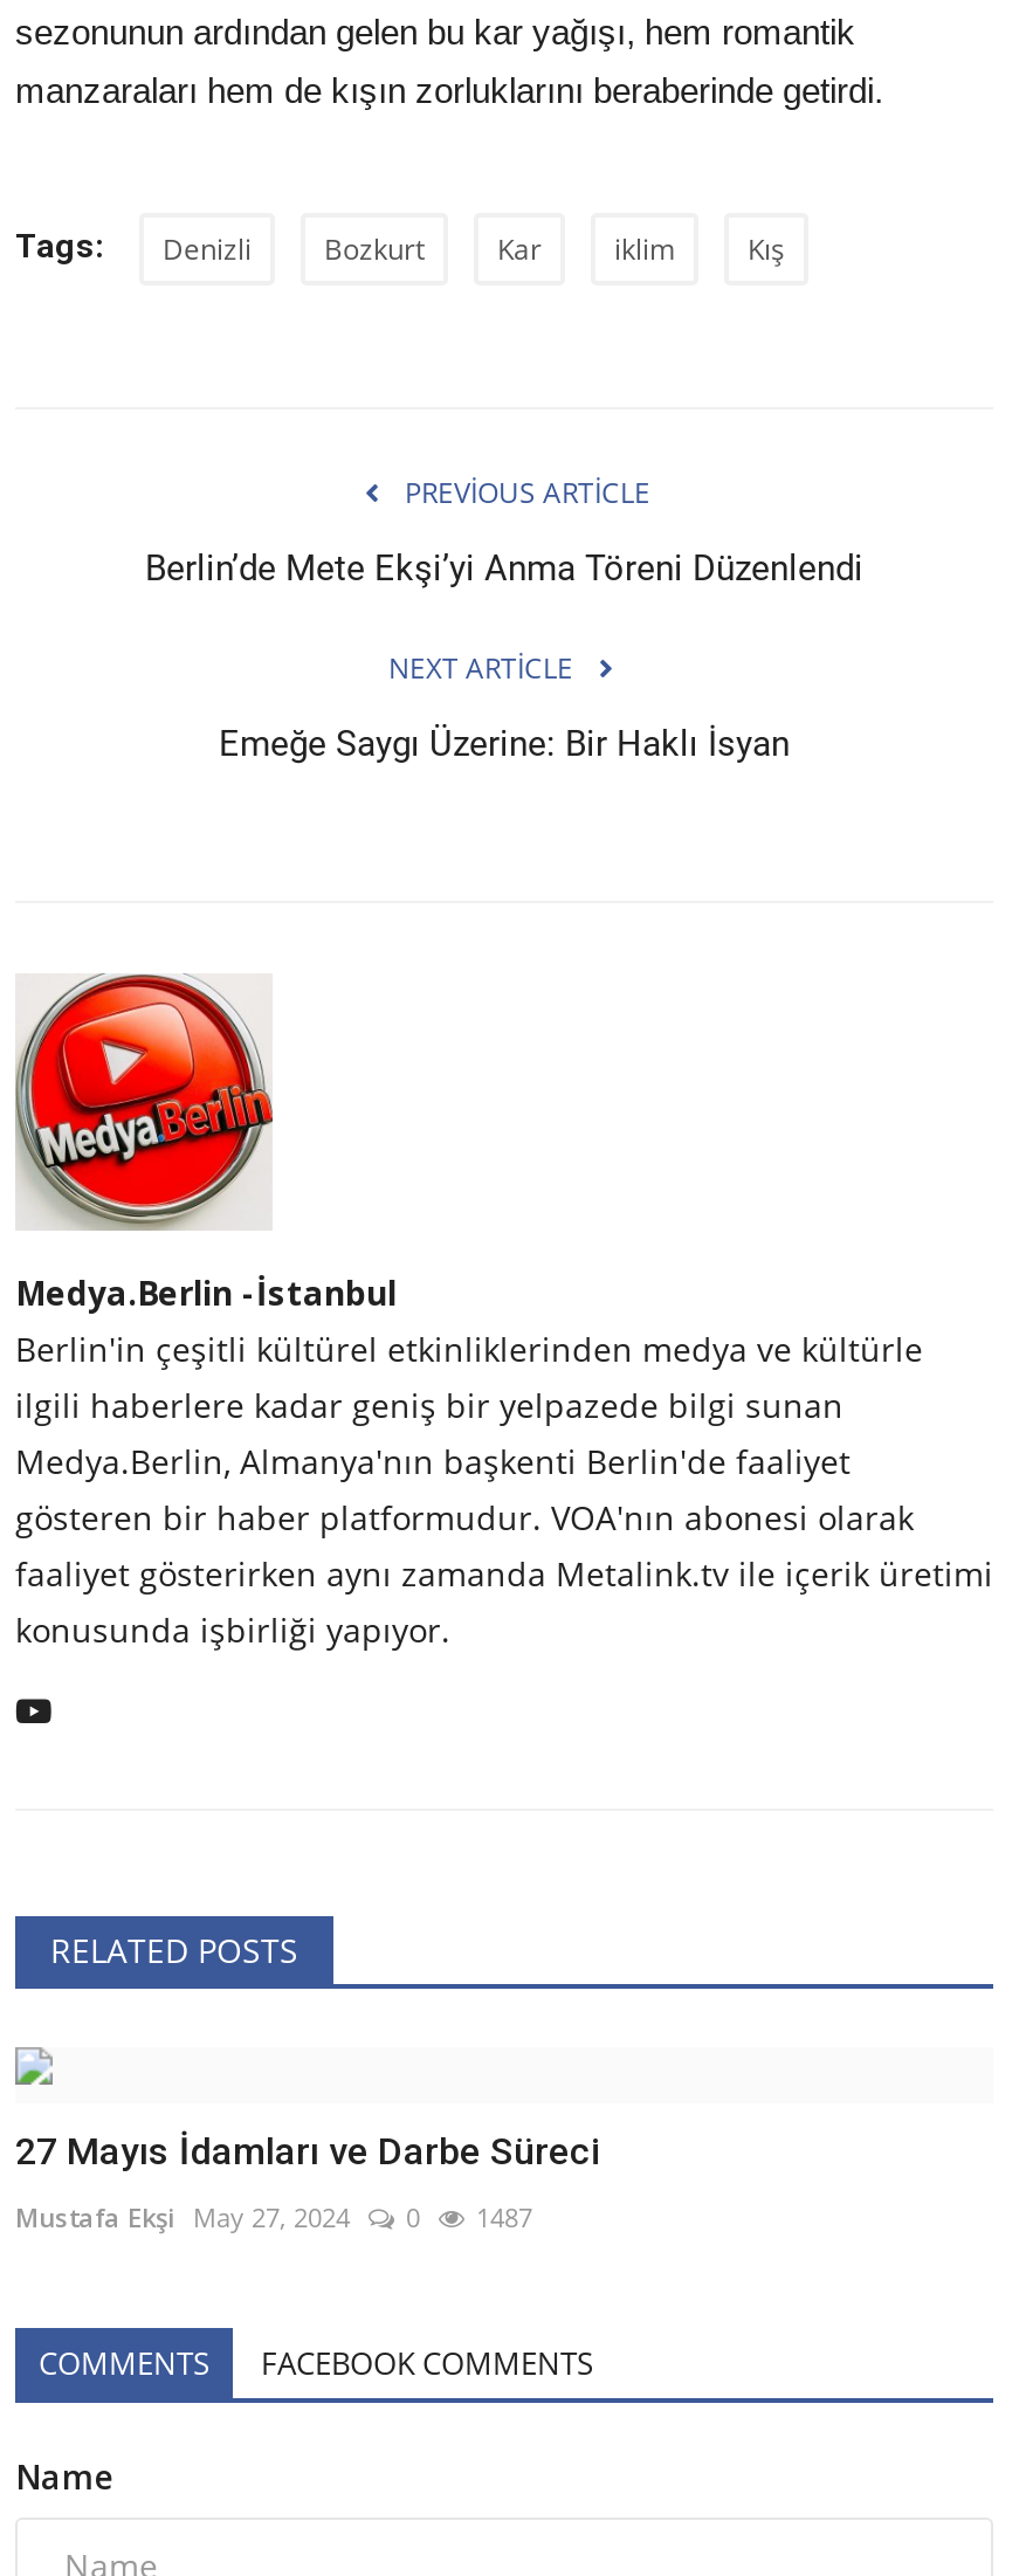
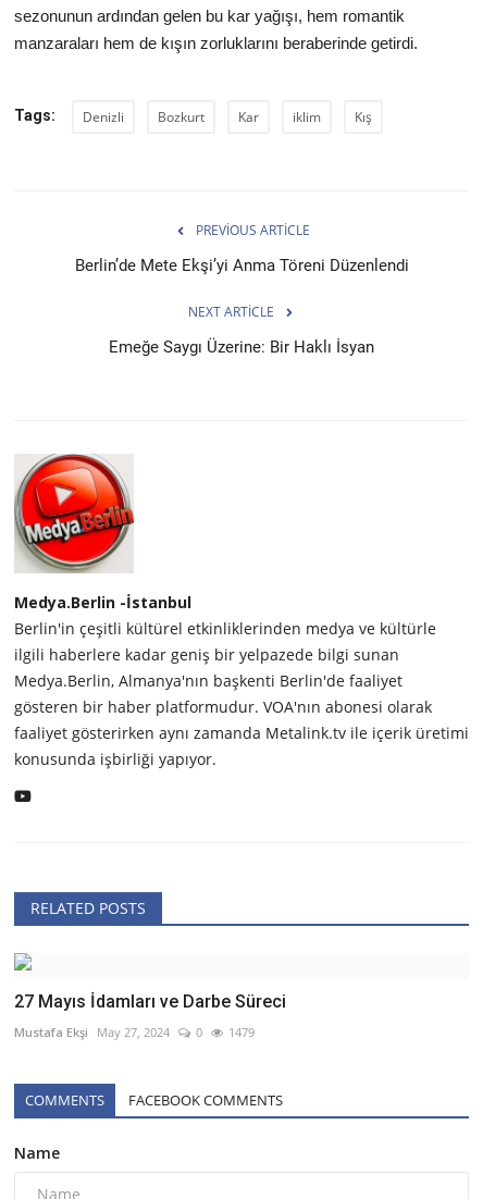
[15,2199,532,2234] Mustafa Ekşi May 27, 2024 0 1487 -> [14,1024,255,1040] Mustafa Ekşi May 27, 2024 0 1479

